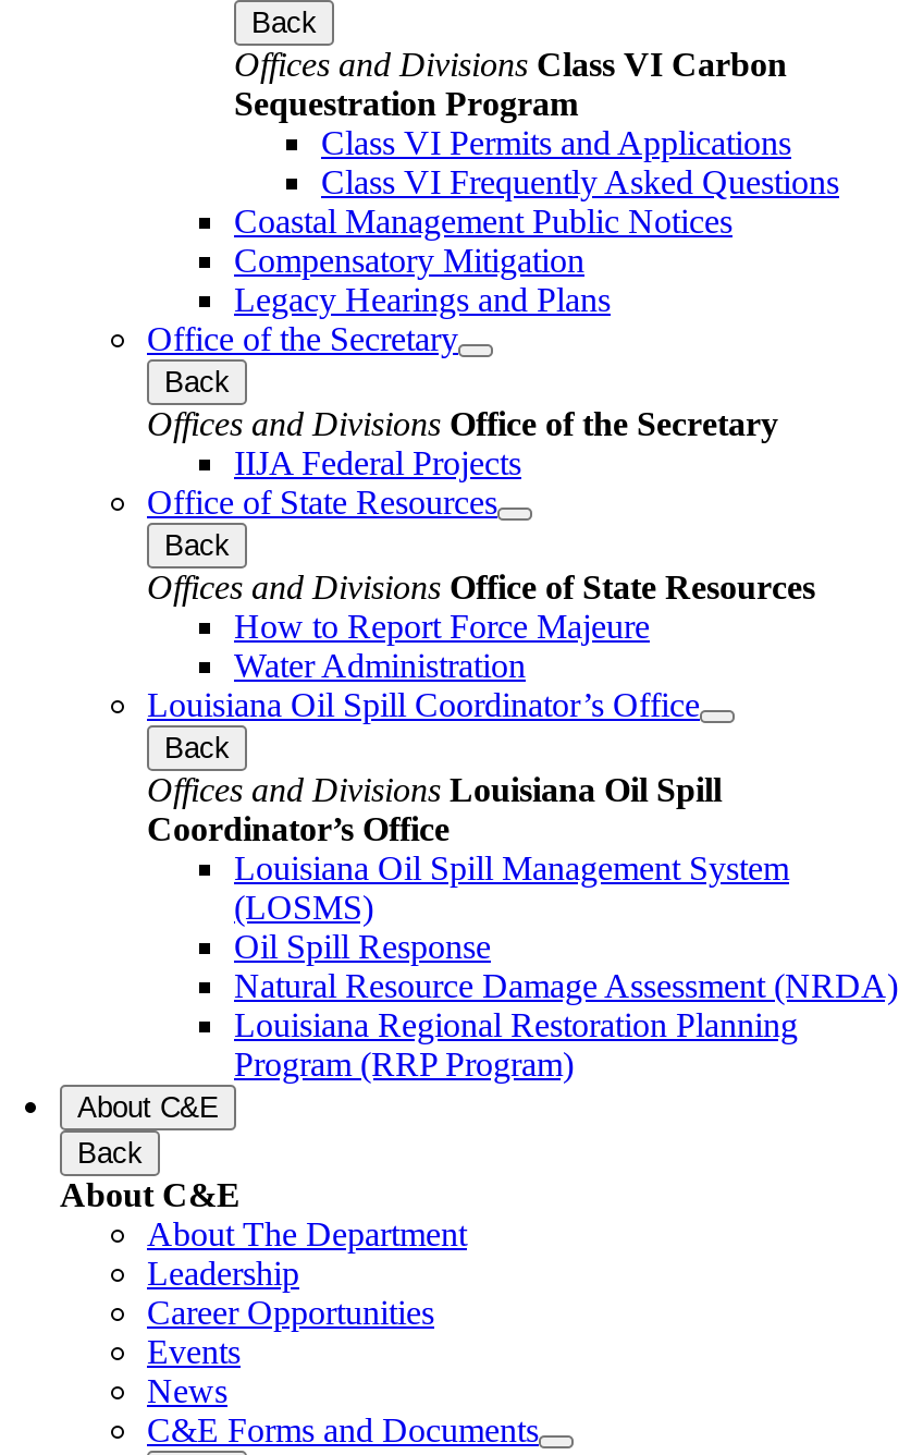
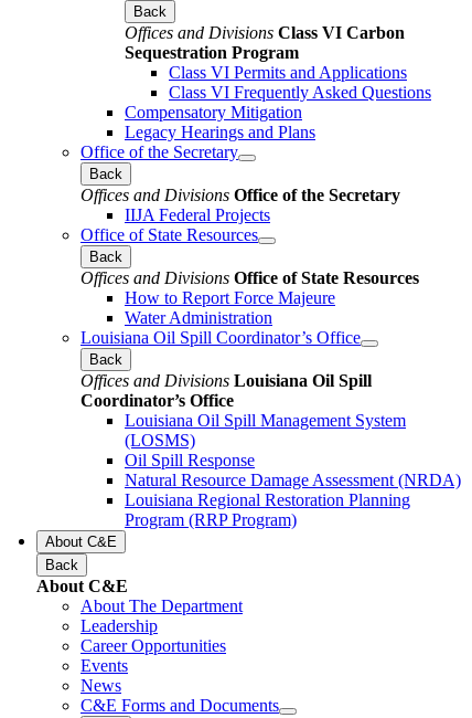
[234,202,733,239] Coastal Management Public Notices -> none

